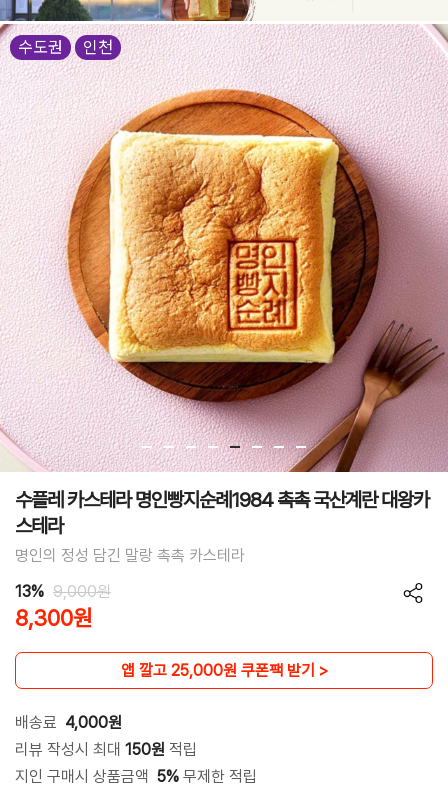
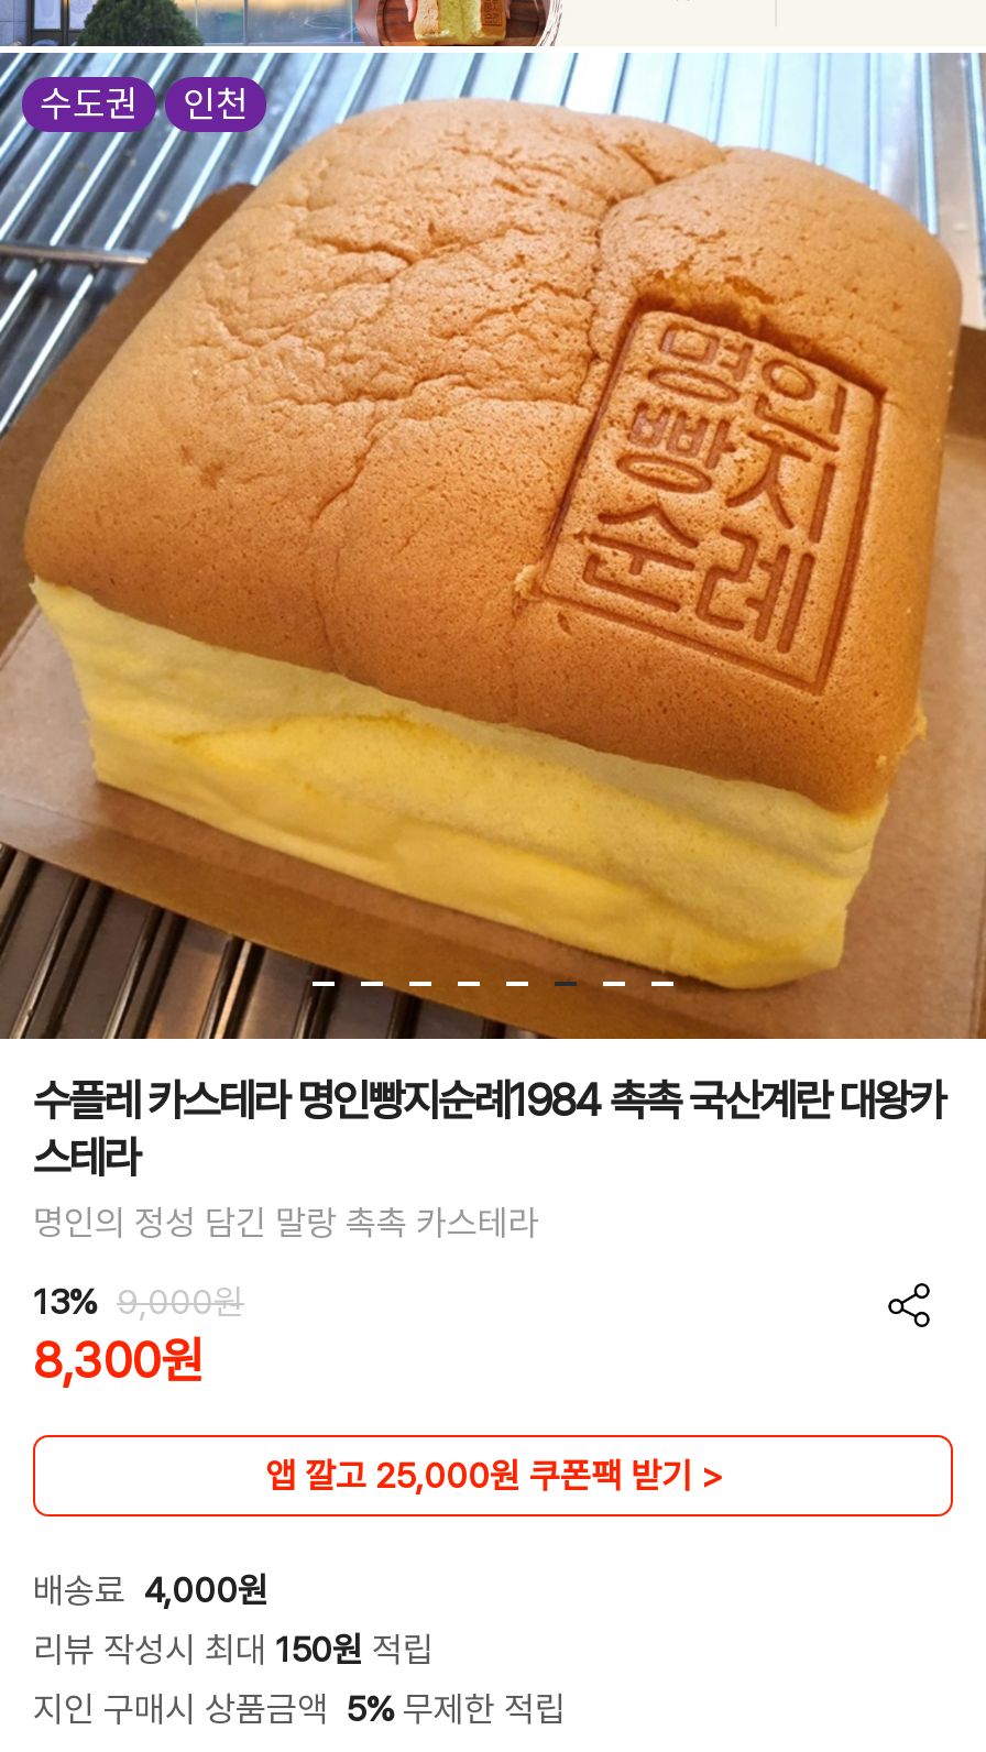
[3,24,445,473] [image] -> [7,51,979,1041] [image]

